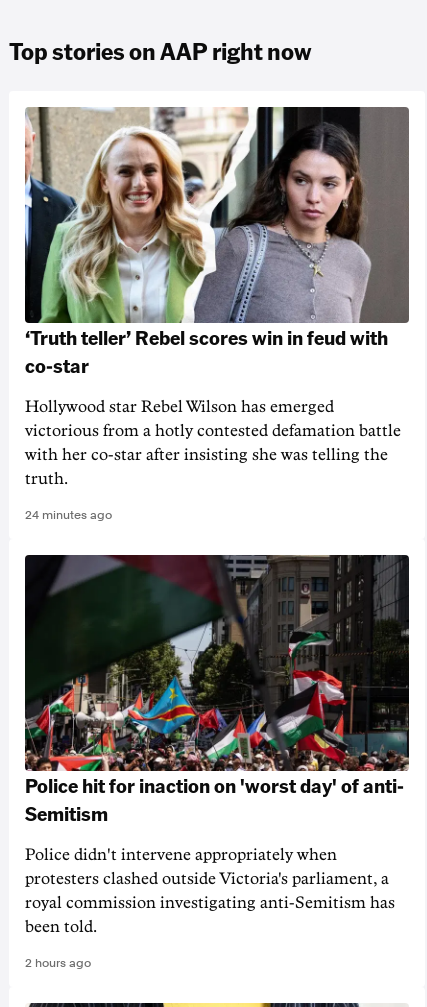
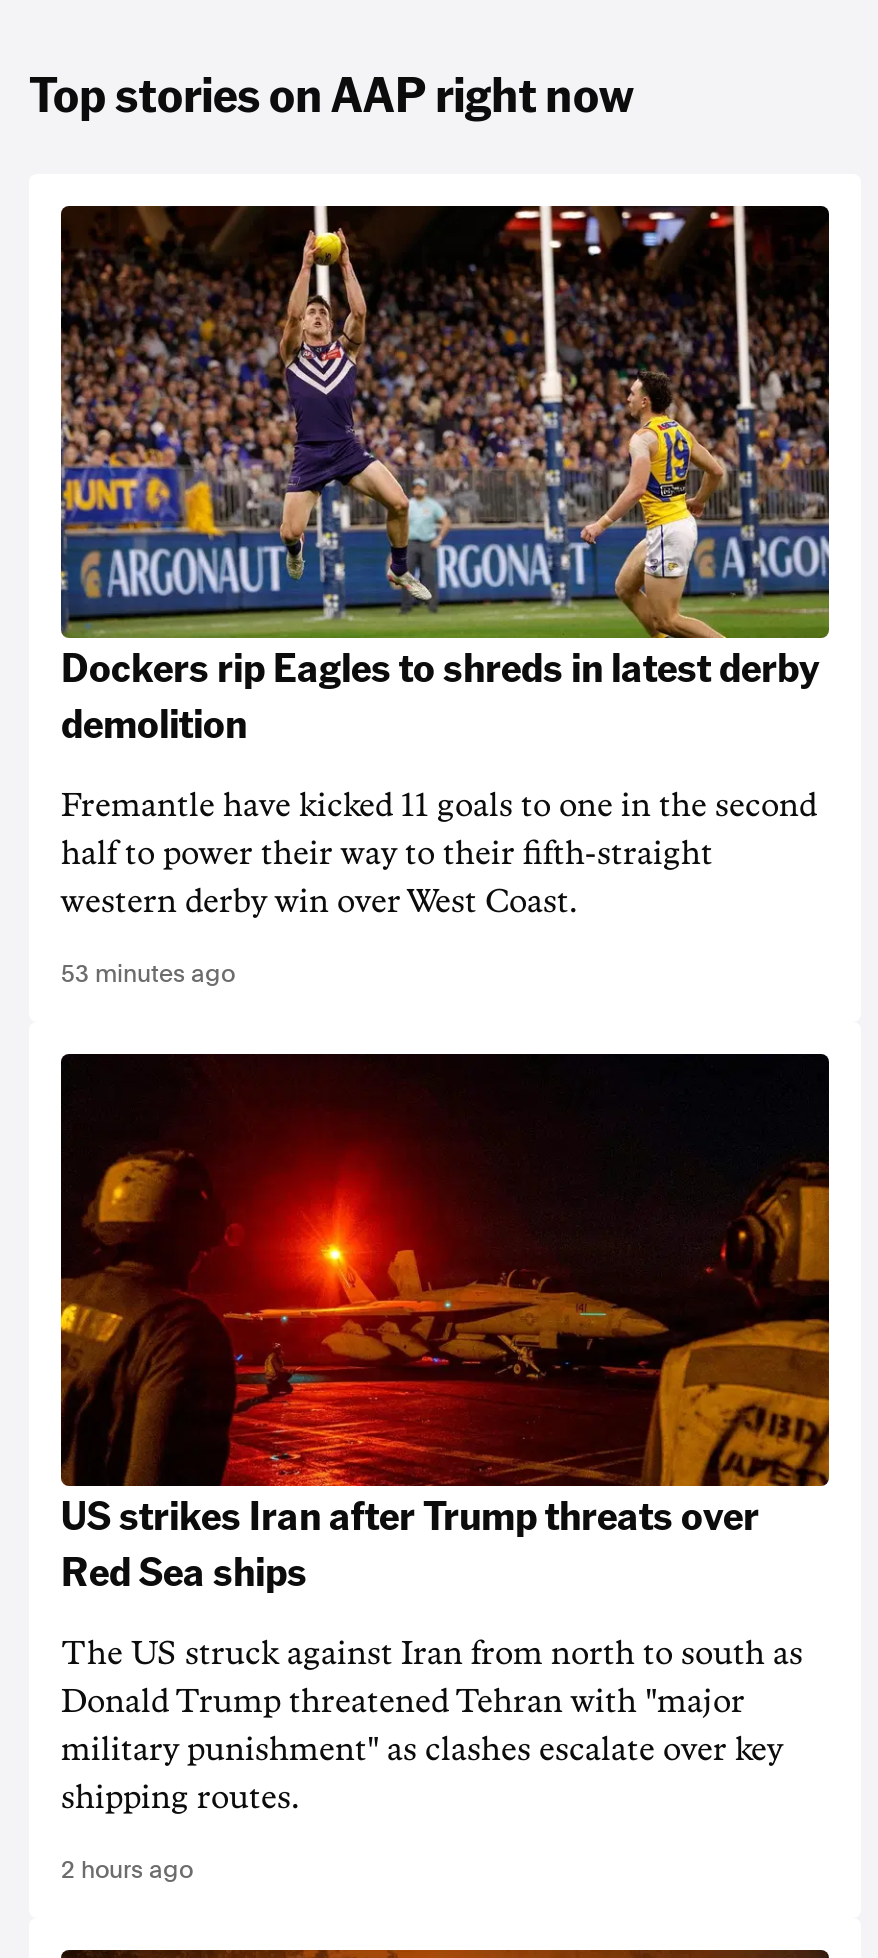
[24,106,410,522] [image] | ‘Truth teller’ Rebel scores win in feud with | co-star | Hollywood star Rebel Wilson has emerged | victorious from a hotly contested defamation battle | with her co-star after insisting she was telling the | truth. | 24 minutes ago -> [59,204,831,988] [image] | Dockers rip Eagles to shreds in latest derby | demolition | Fremantle have kicked 11 goals to one in the second | half to power their way to their fifth-straight | western derby win over West Coast. | 53 minutes ago
[25,554,410,935] [image] | Police hit for inaction on 'worst day' of anti- | Semitism | Police didn't intervene appropriately when | protesters clashed outside Victoria's parliament, a | royal commission investigating anti-Semitism has | been told. -> [59,1052,831,1814] [image] | US strikes Iran after Trump threats over | Red Sea ships | The US struck against Iran from north to south as | Donald Trump threatened Tehran with "major | military punishment" as clashes escalate over key | shipping routes.

